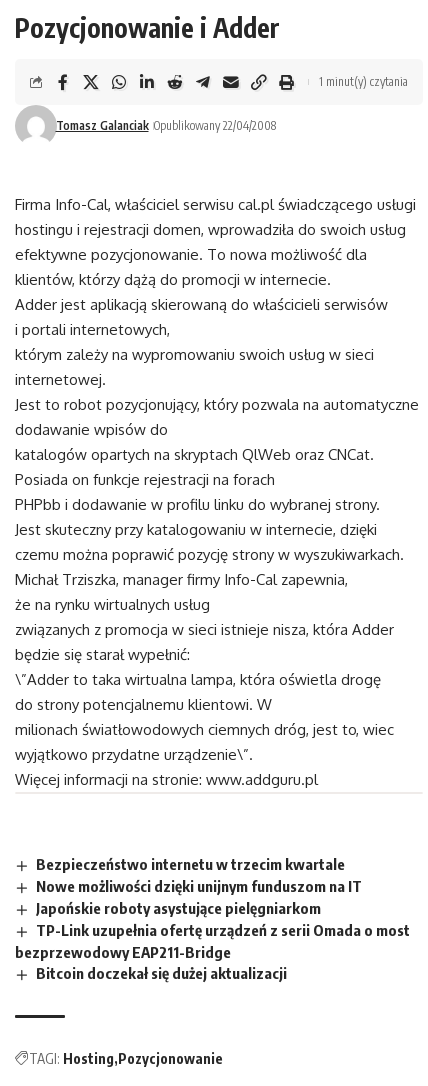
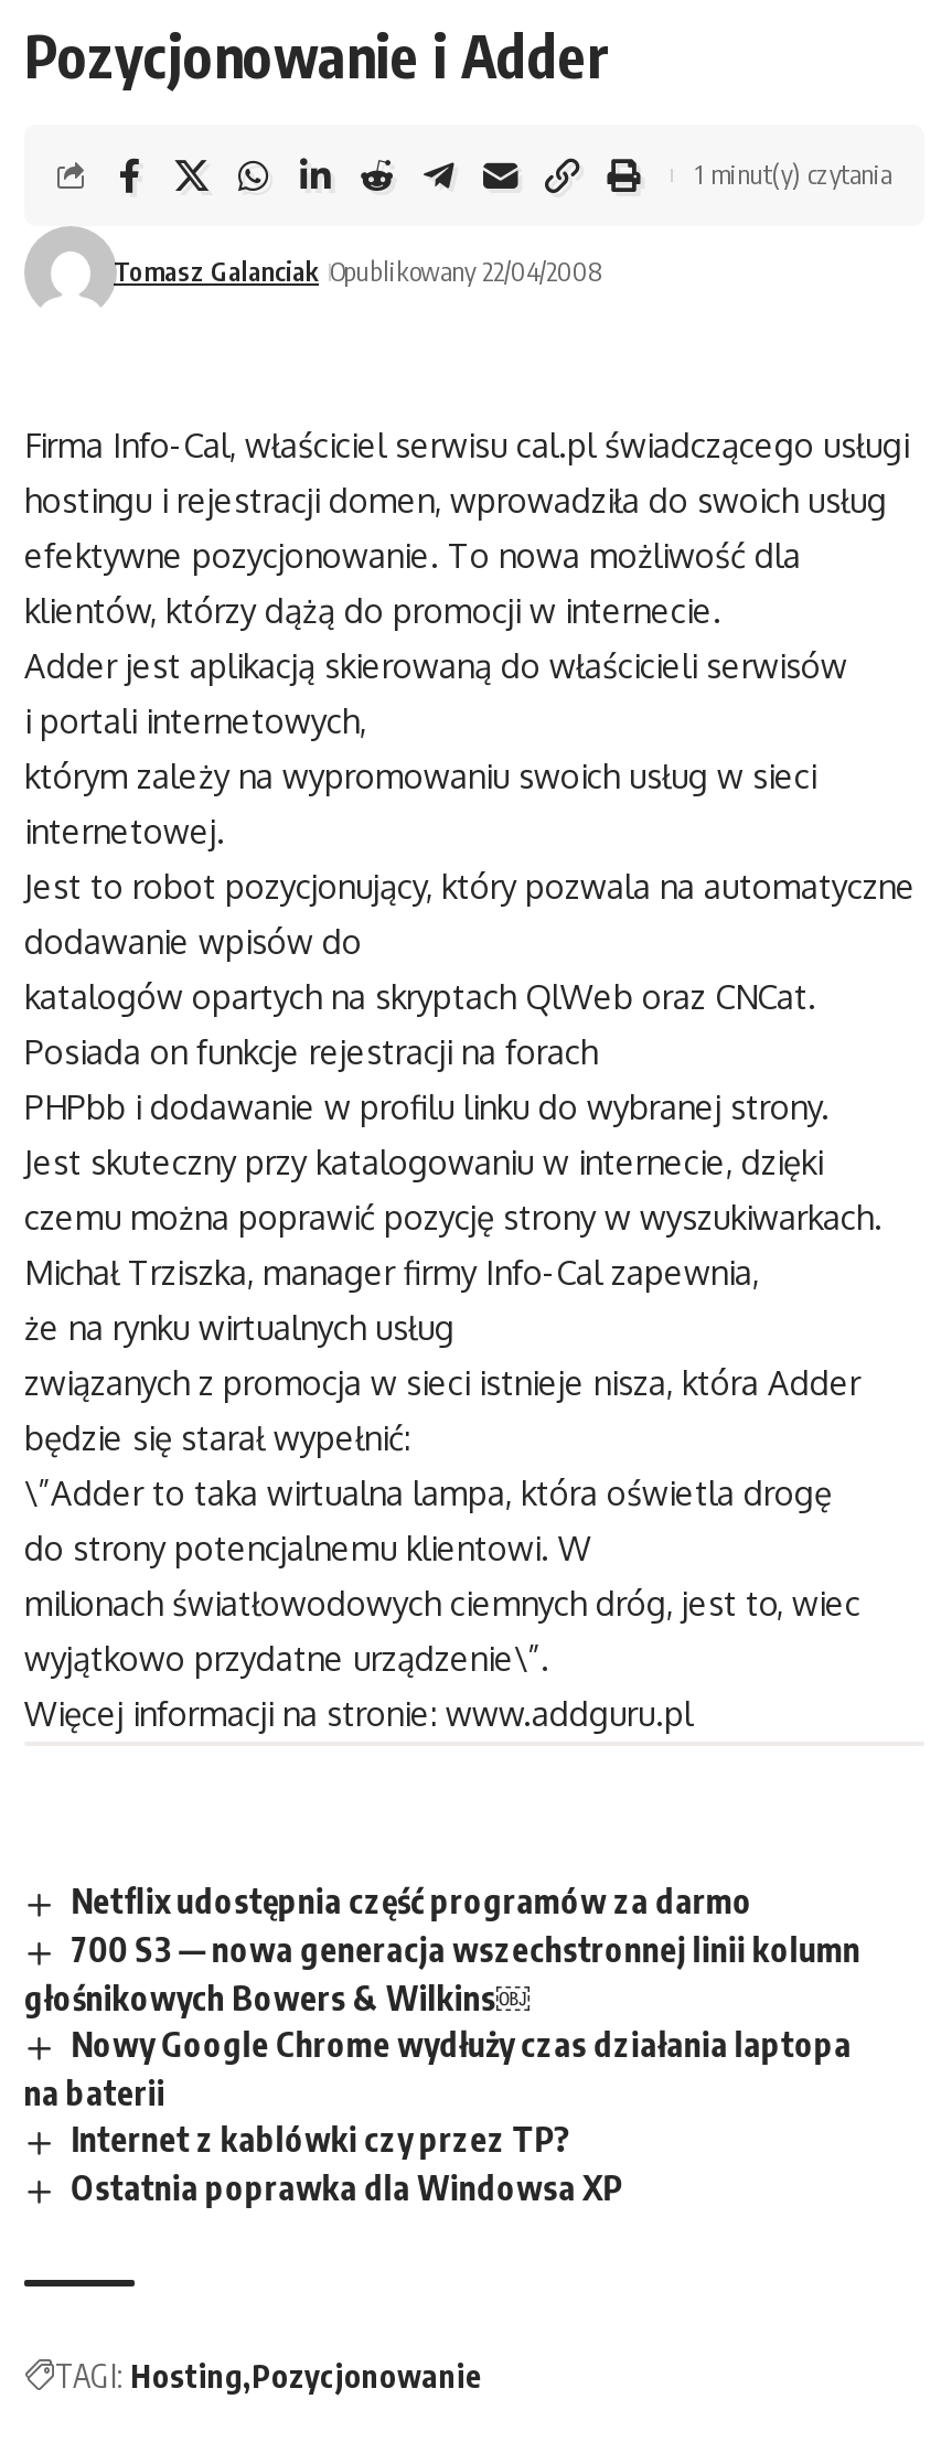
[15,855,410,982] Bezpieczeństwo internetu w trzecim kwartale | Nowe możliwości dzięki unijnym funduszom na IT | Japońskie roboty asystujące pielęgniarkom | TP-Link uzupełnia ofertę urządzeń z serii Omada o most | bezprzewodowy EAP211-Bridge | Bitcoin doczekał się dużej aktualizacji -> [24,1881,861,2206] Netflix udostępnia część programów za darmo | 700 S3 — nowa generacja wszechstronnej linii kolumn | głośnikowych Bowers & Wilkins￼ | Nowy Google Chrome wydłuży czas działania laptopa | na baterii | Internet z kablówki czy przez TP? | Ostatnia poprawka dla Windowsa XP

